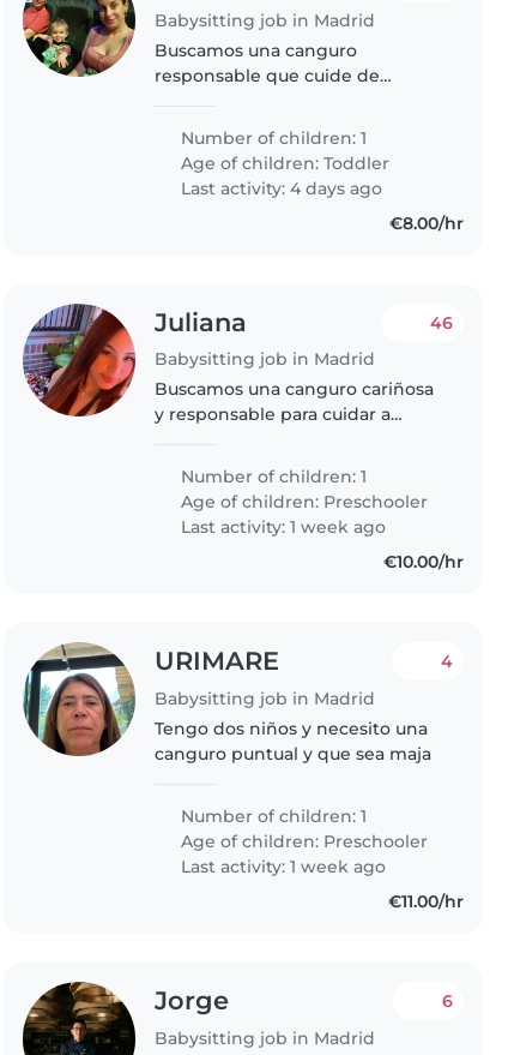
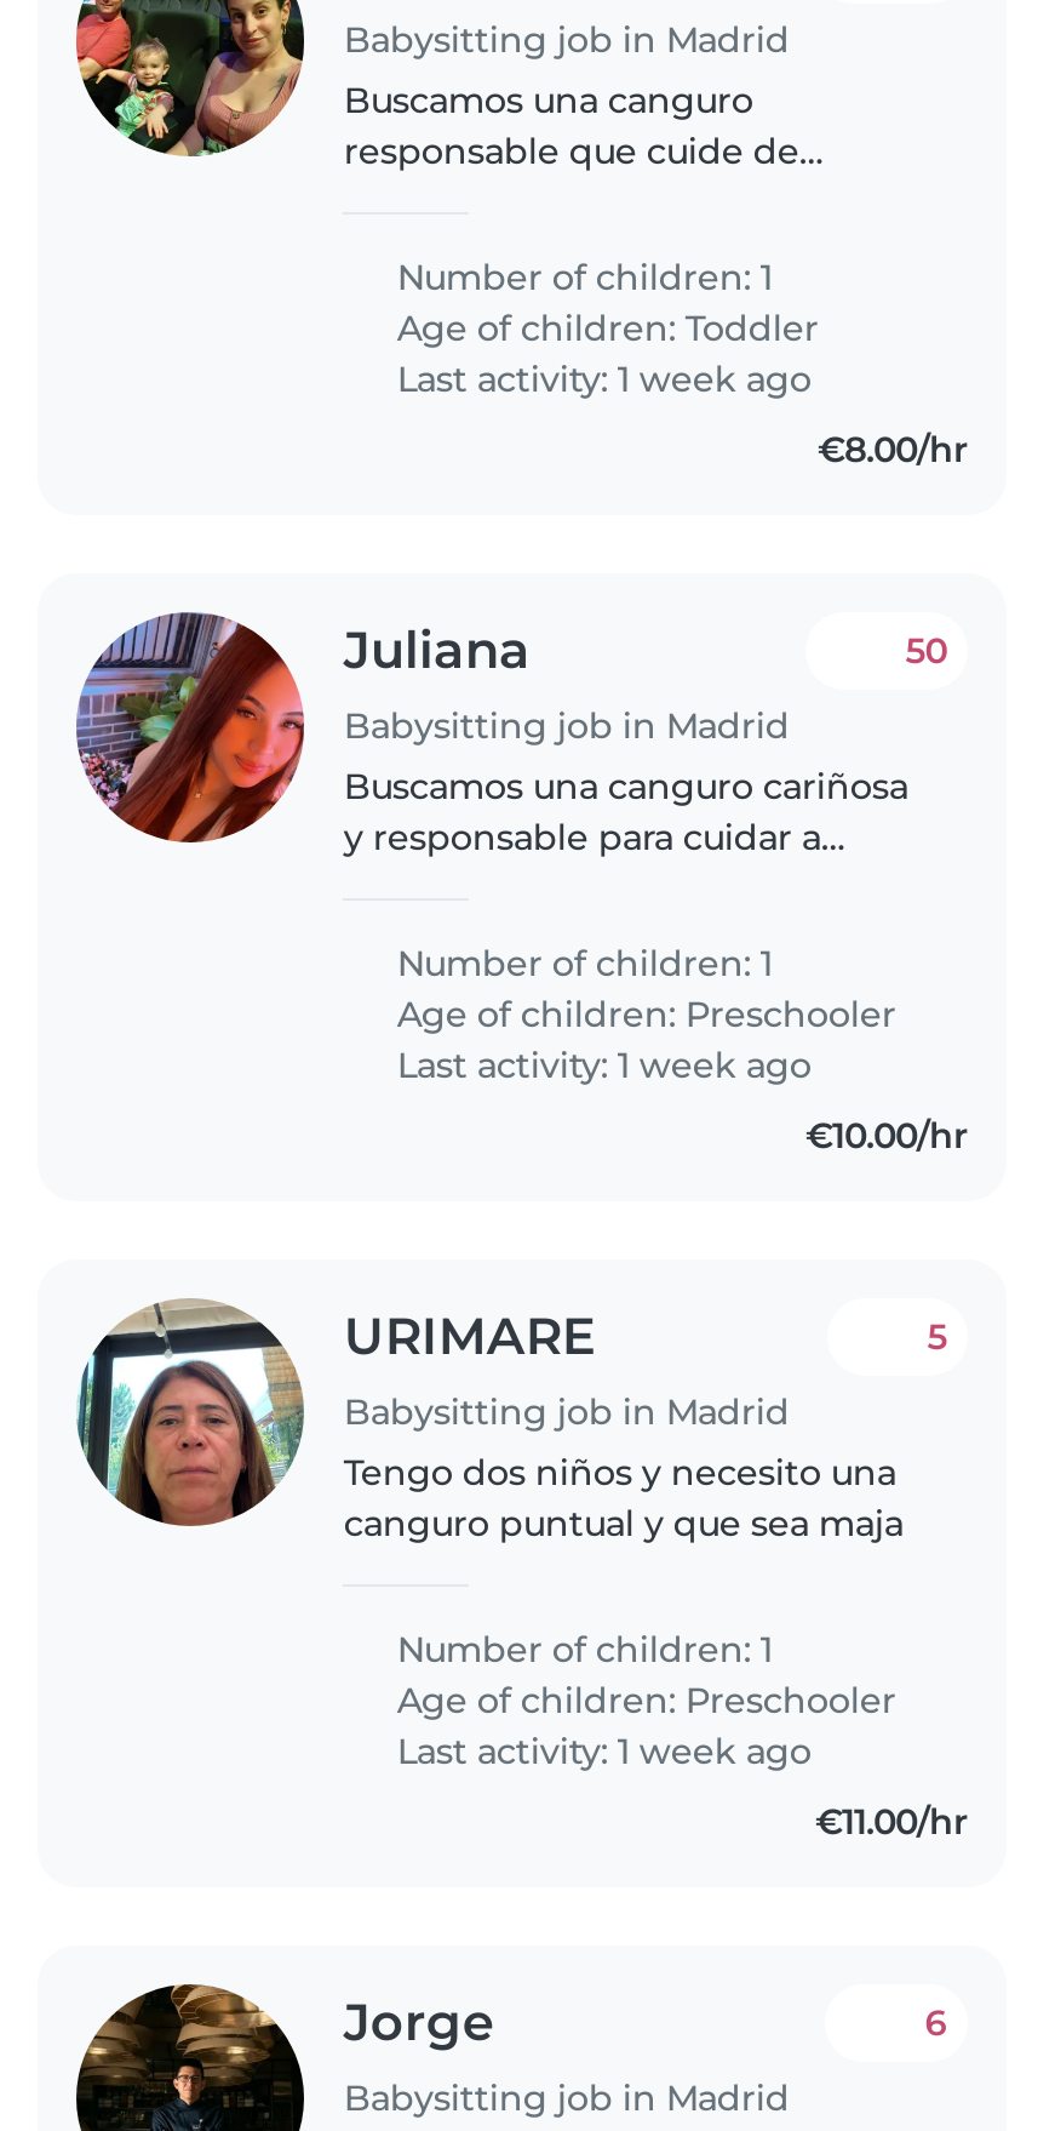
[177,177,383,199] Last activity: 4 days ago -> [387,358,811,401] Last activity: 1 week ago
[430,312,453,333] 46 -> [905,629,946,673] 50
[441,651,453,673] 4 -> [927,1315,946,1359] 5

